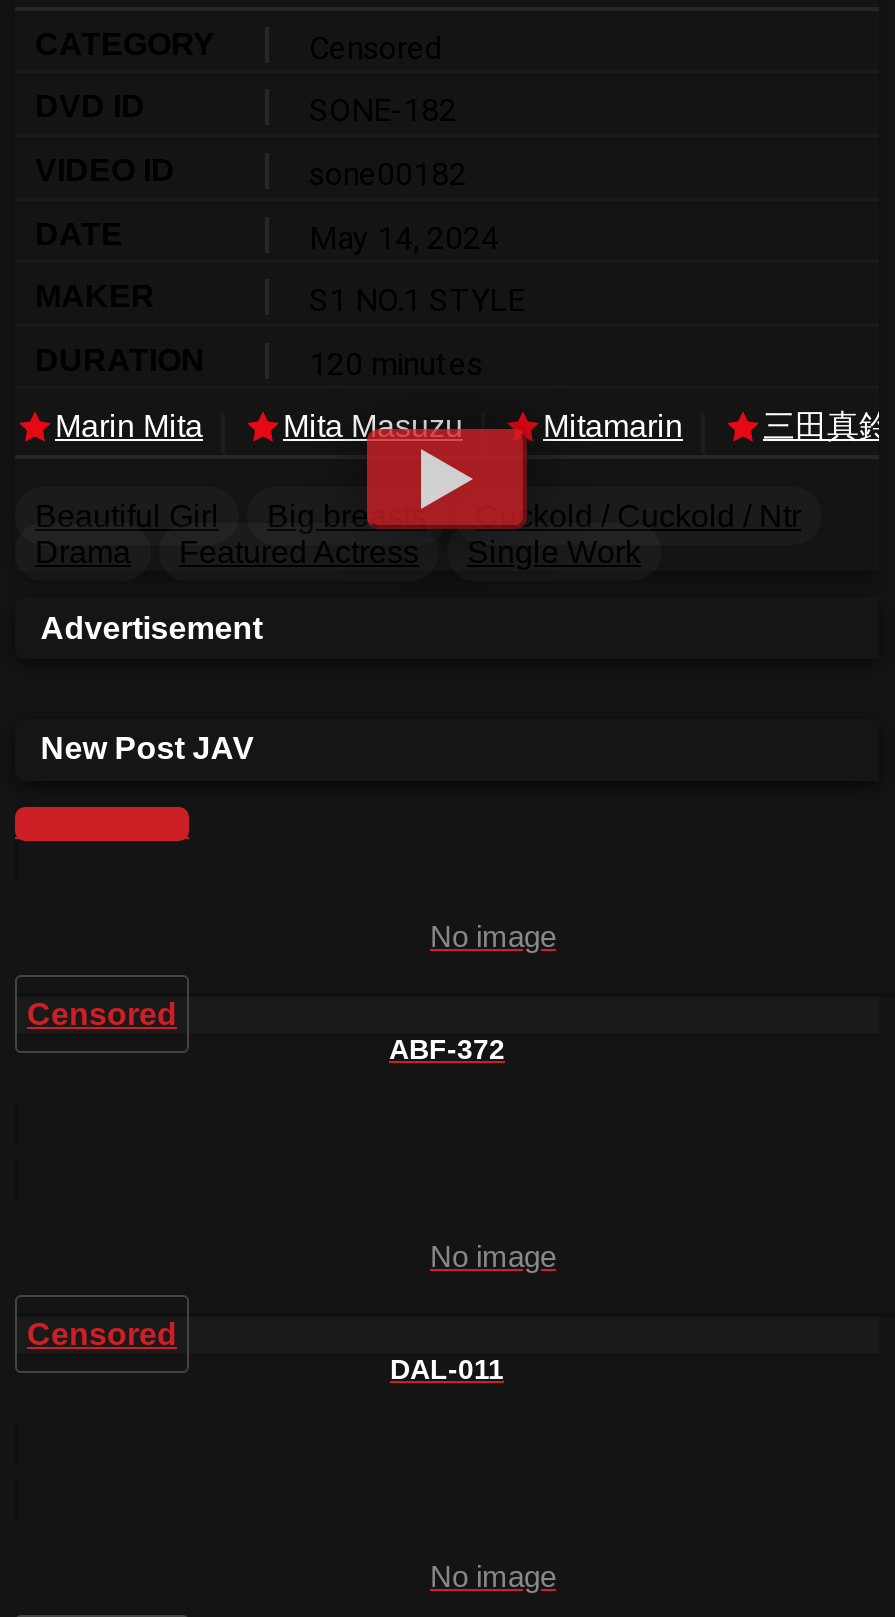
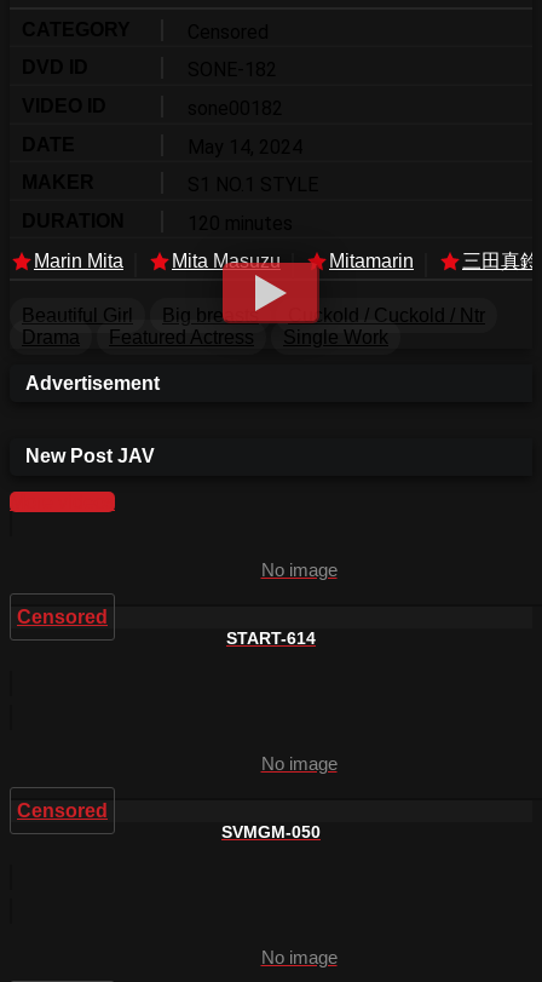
[389,1033,505,1065] ABF-372 -> [226,628,316,648] START-614
[390,1353,504,1385] DAL-011 -> [221,822,321,842] SVMGM-050

